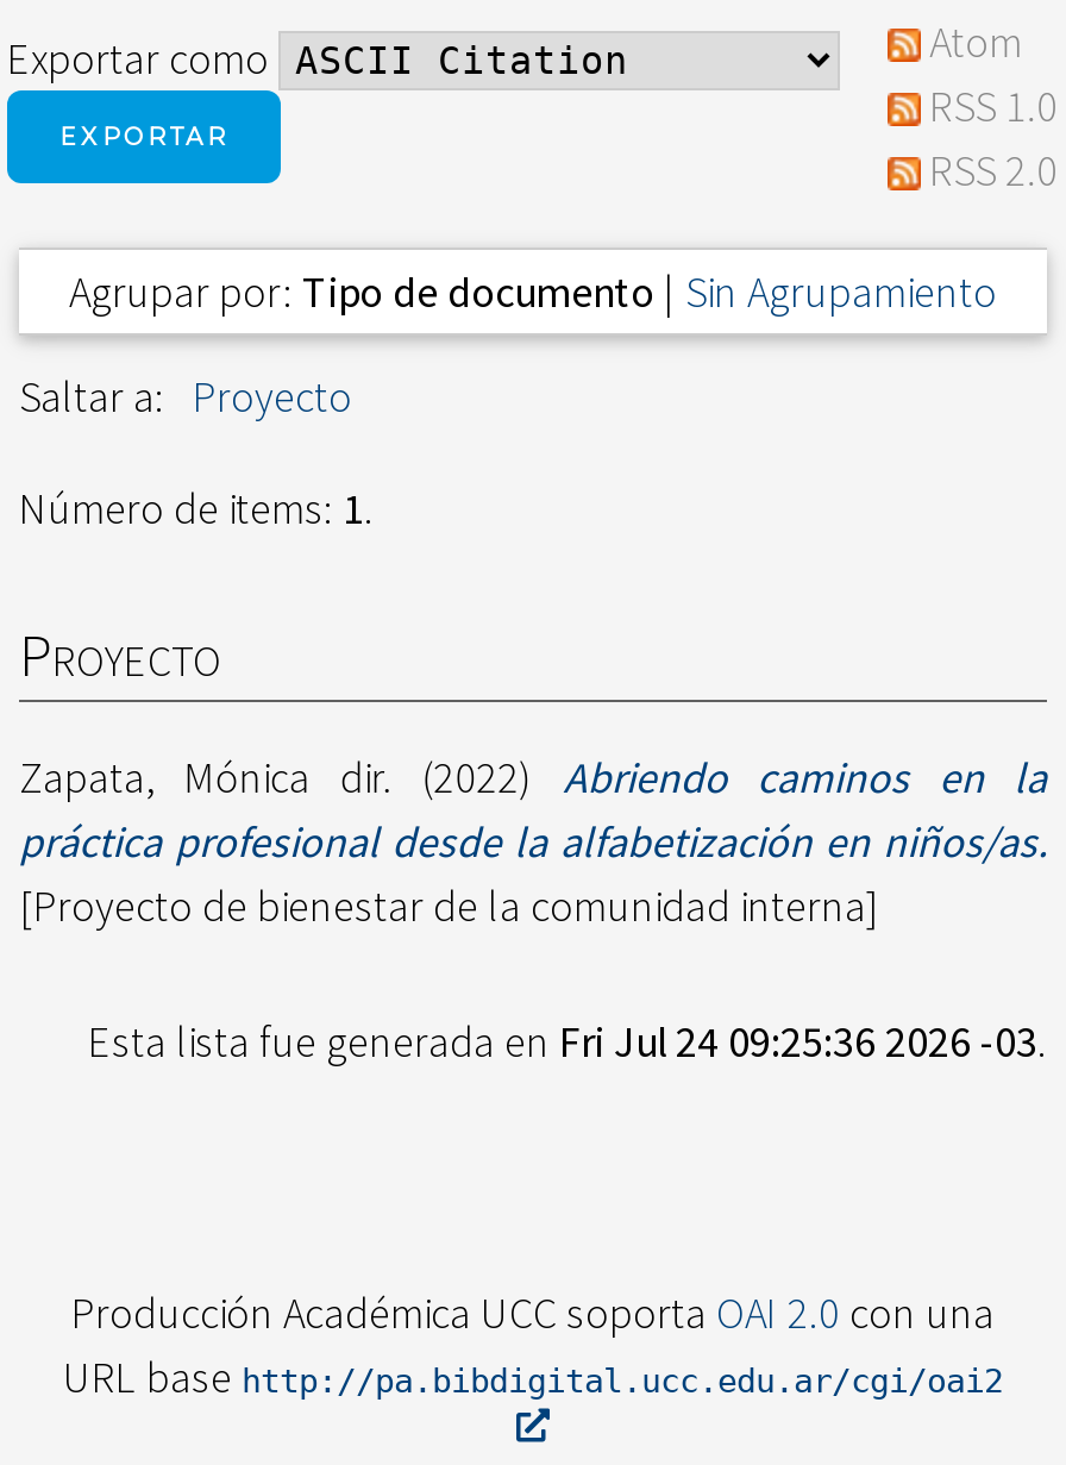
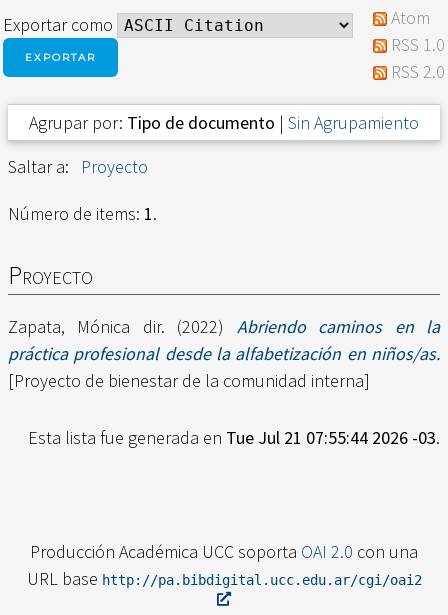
[88,1015,1047,1069] Esta lista fue generada en Fri Jul 24 09:25:36 2026 -03. -> [28,426,440,449] Esta lista fue generada en Tue Jul 21 07:55:44 2026 -03.

